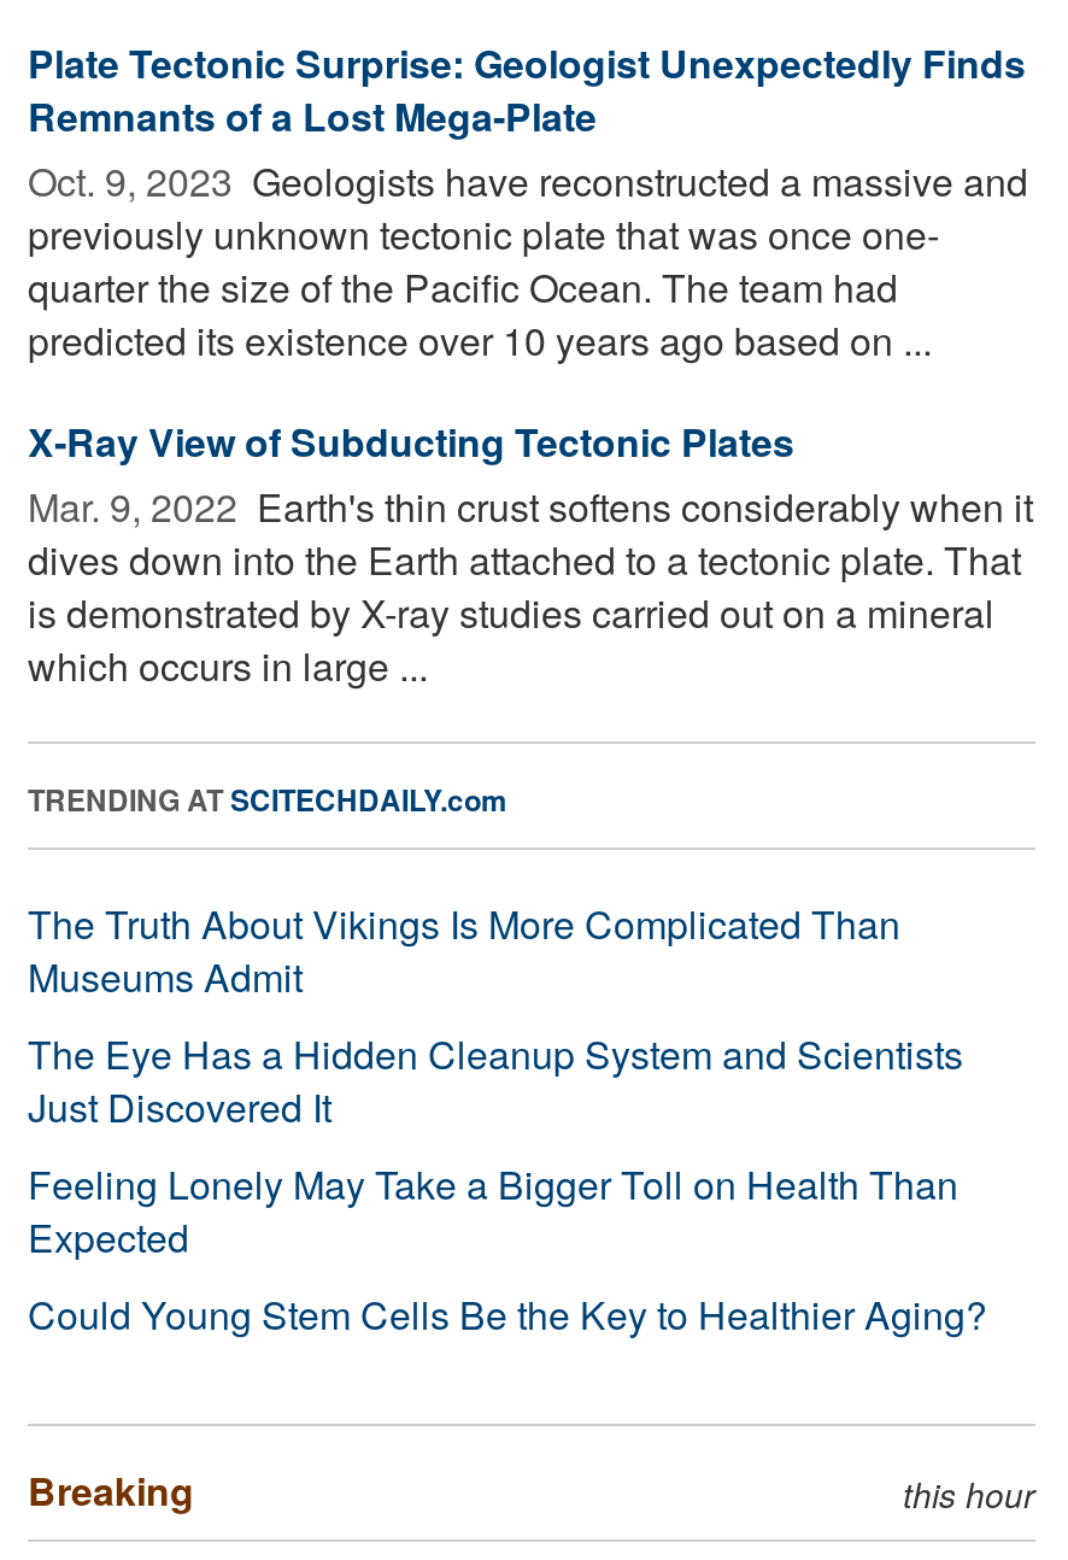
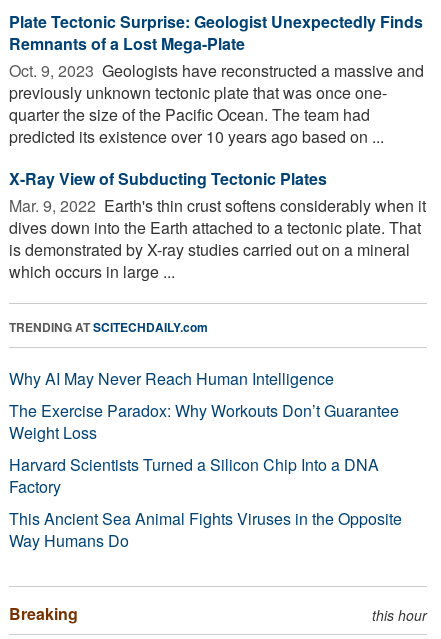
[28,895,987,1341] The Truth About Vikings Is More Complicated Than | Museums Admit | The Eye Has a Hidden Cleanup System and Scientists | Just Discovered It | Feeling Lonely May Take a Bigger Toll on Health Than | Expected | Could Young Stem Cells Be the Key to Healthier Aging? -> [9,367,402,552] Why AI May Never Reach Human Intelligence | The Exercise Paradox: Why Workouts Don’t Guarantee | Weight Loss | Harvard Scientists Turned a Silicon Chip Into a DNA | Factory | This Ancient Sea Animal Fights Viruses in the Opposite | Way Humans Do

